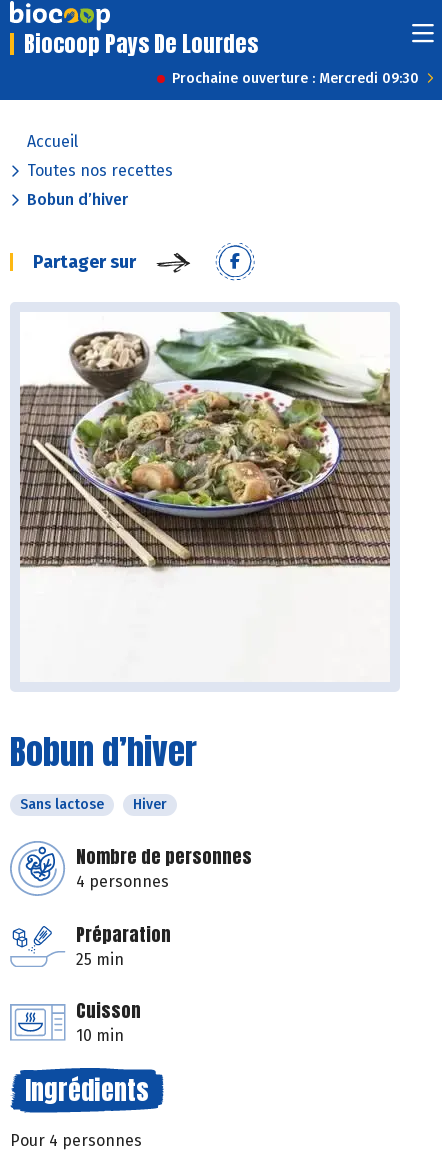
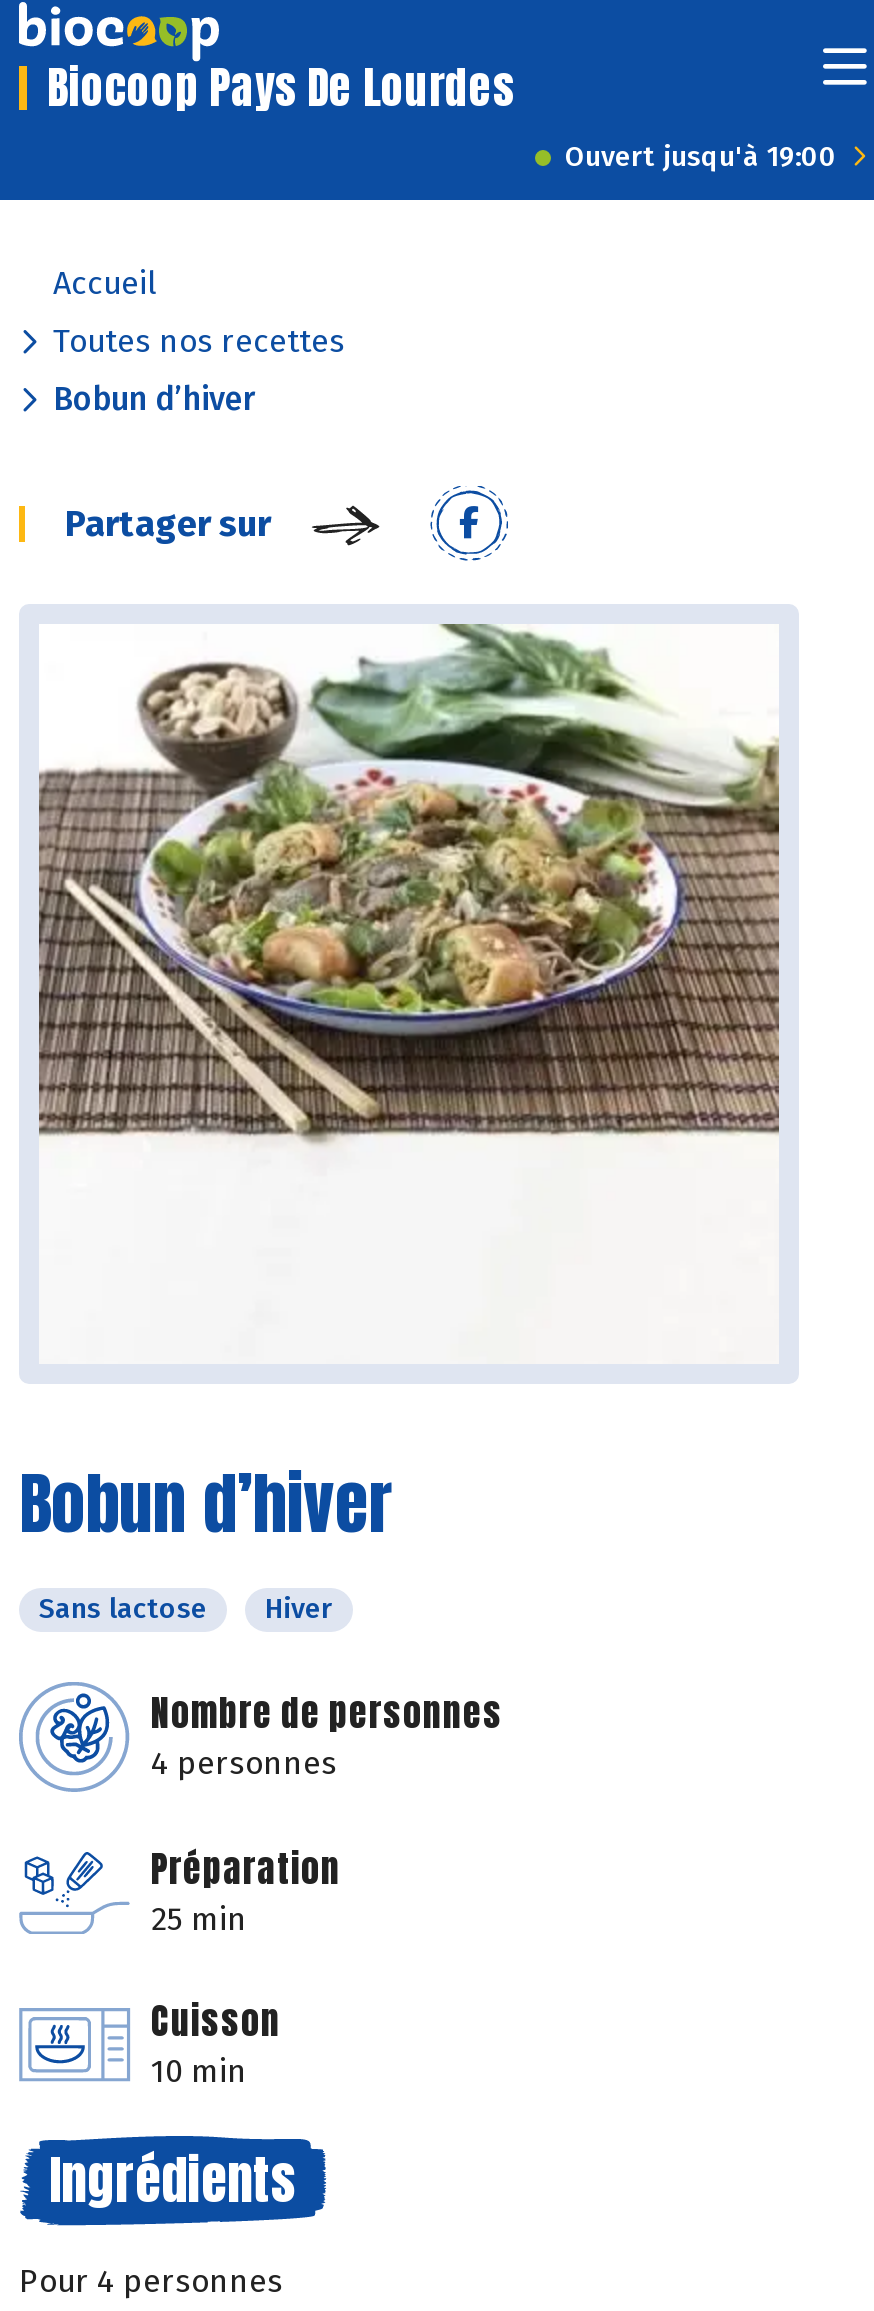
[172,70,419,87] Prochaine ouverture : Mercredi 09:30 -> [565,140,837,174] Ouvert jusqu'à 19:00

